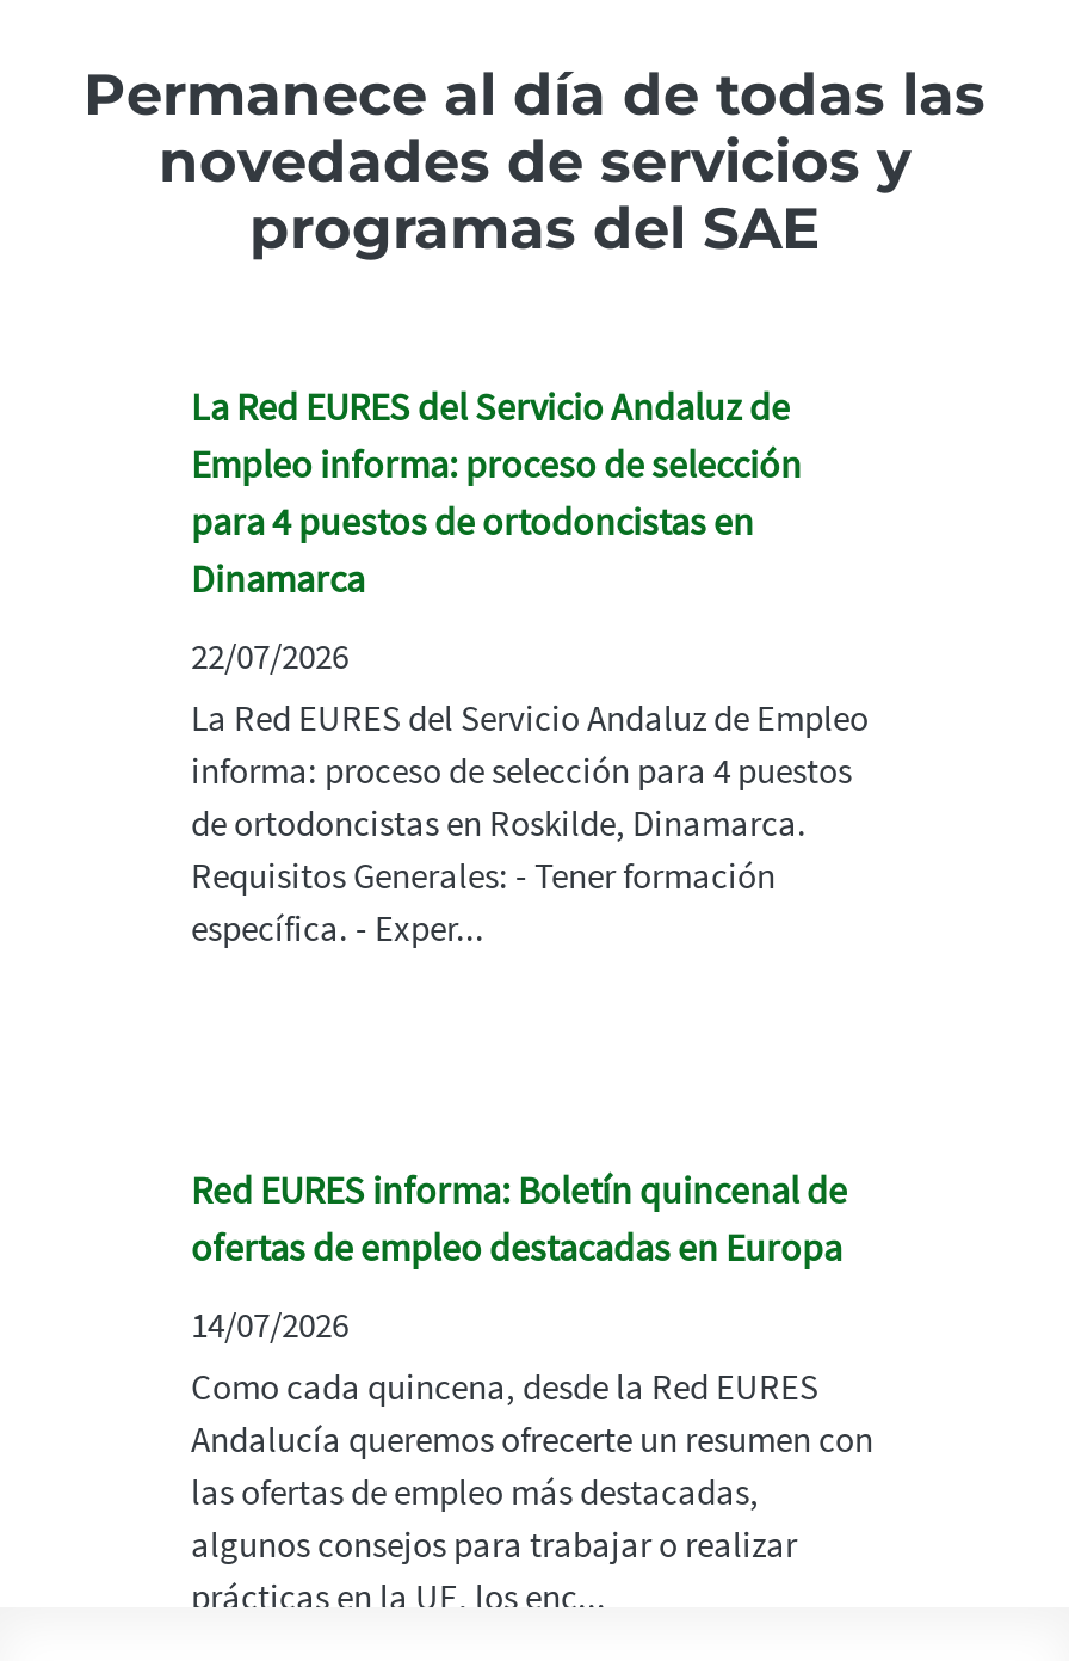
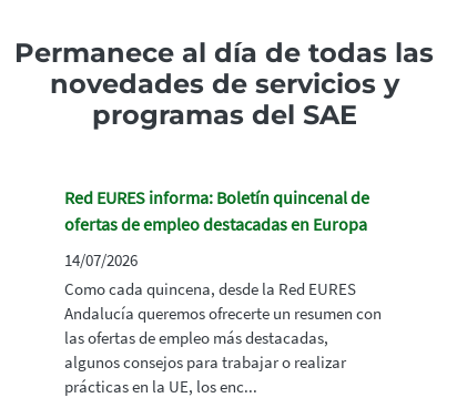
[191,382,869,951] La Red EURES del Servicio Andaluz de | Empleo informa: proceso de selección | para 4 puestos de ortodoncistas en | Dinamarca | 22/07/2026 | La Red EURES del Servicio Andaluz de Empleo | informa: proceso de selección para 4 puestos | de ortodoncistas en Roskilde, Dinamarca. | Requisitos Generales: - Tener formación | específica. - Exper... -> none

